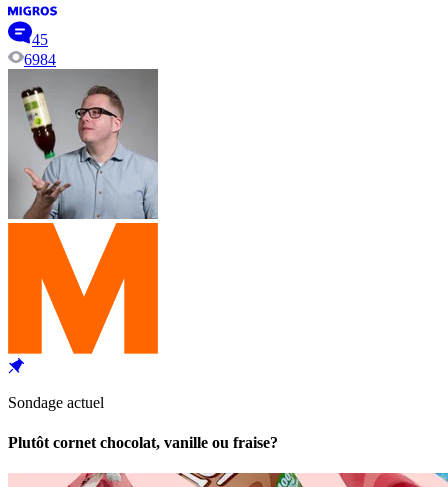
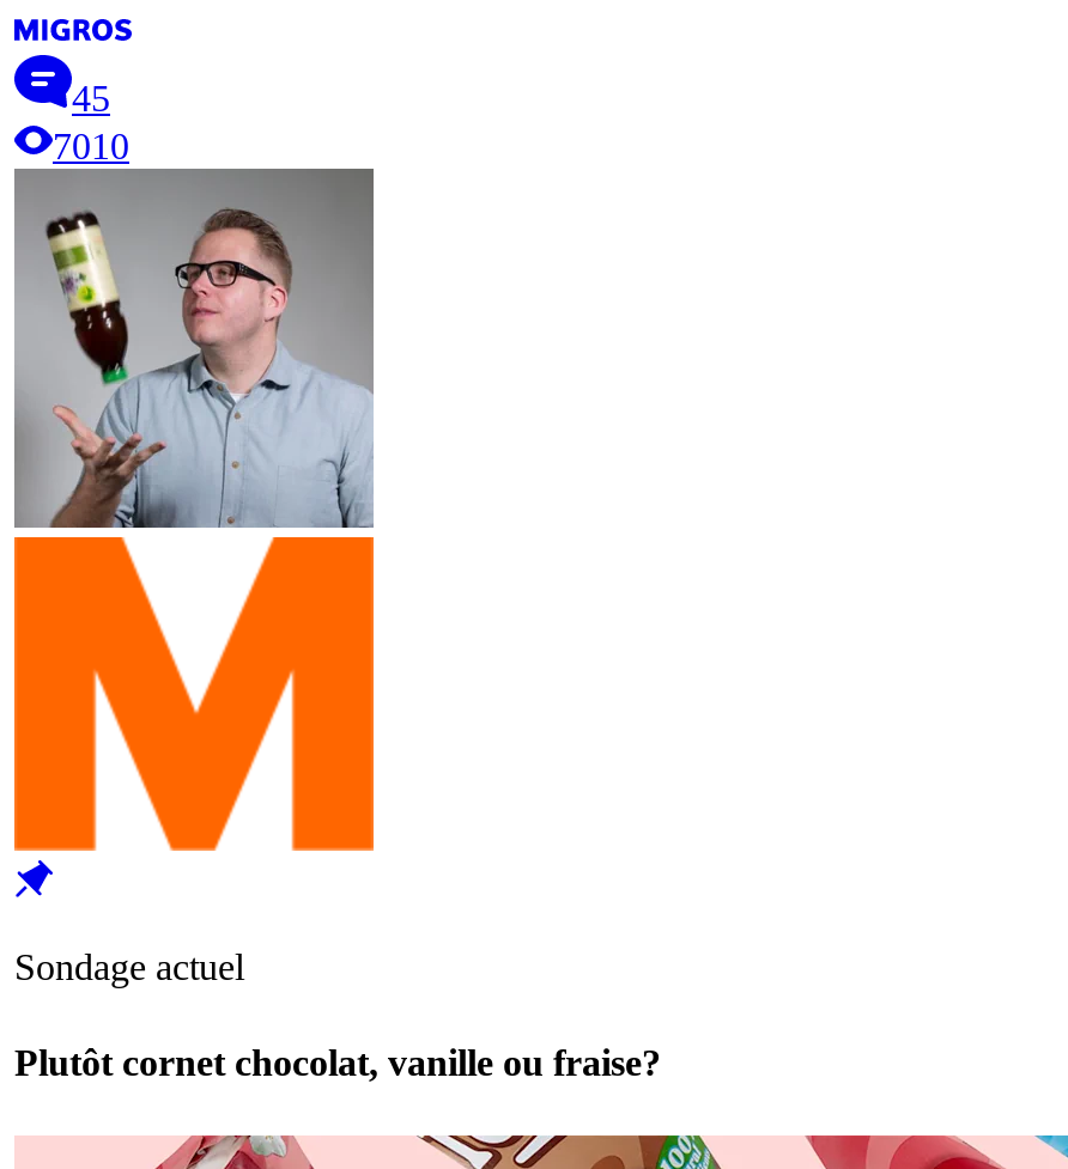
[24,51,56,68] 6984 -> [53,127,129,167] 7010

